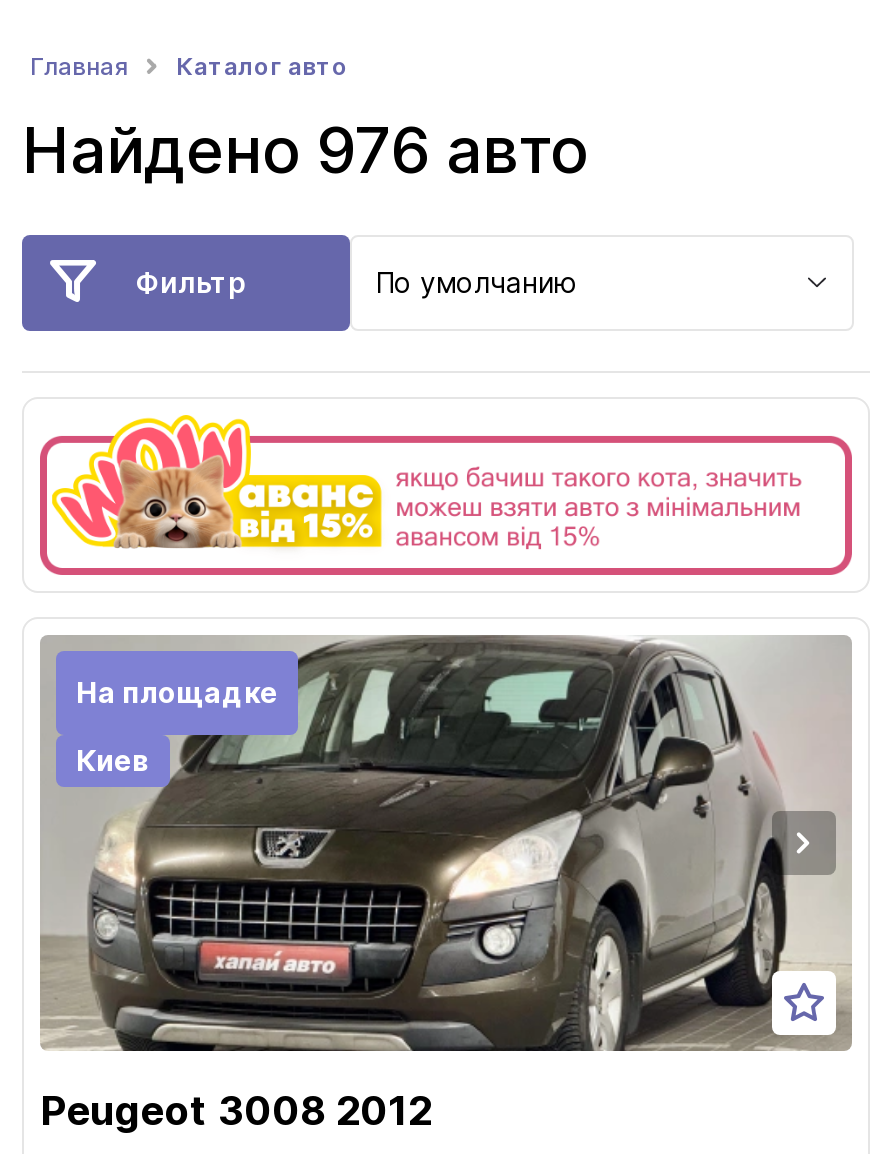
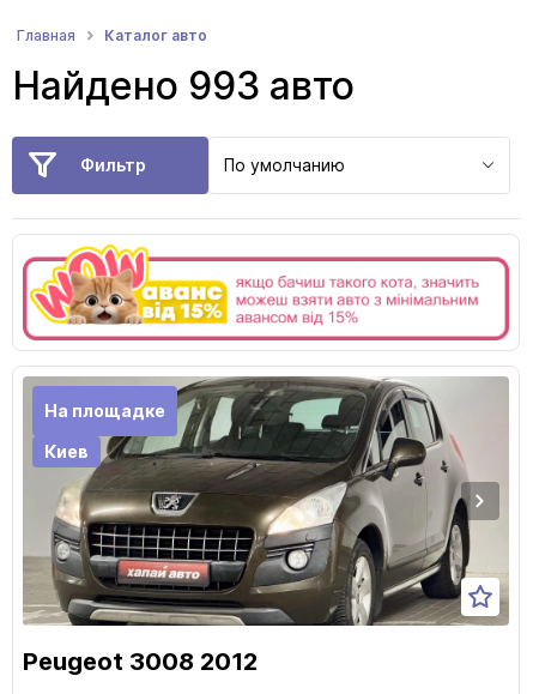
[22,111,588,189] Найдено 976 авто -> [12,62,355,109] Найдено 993 авто

